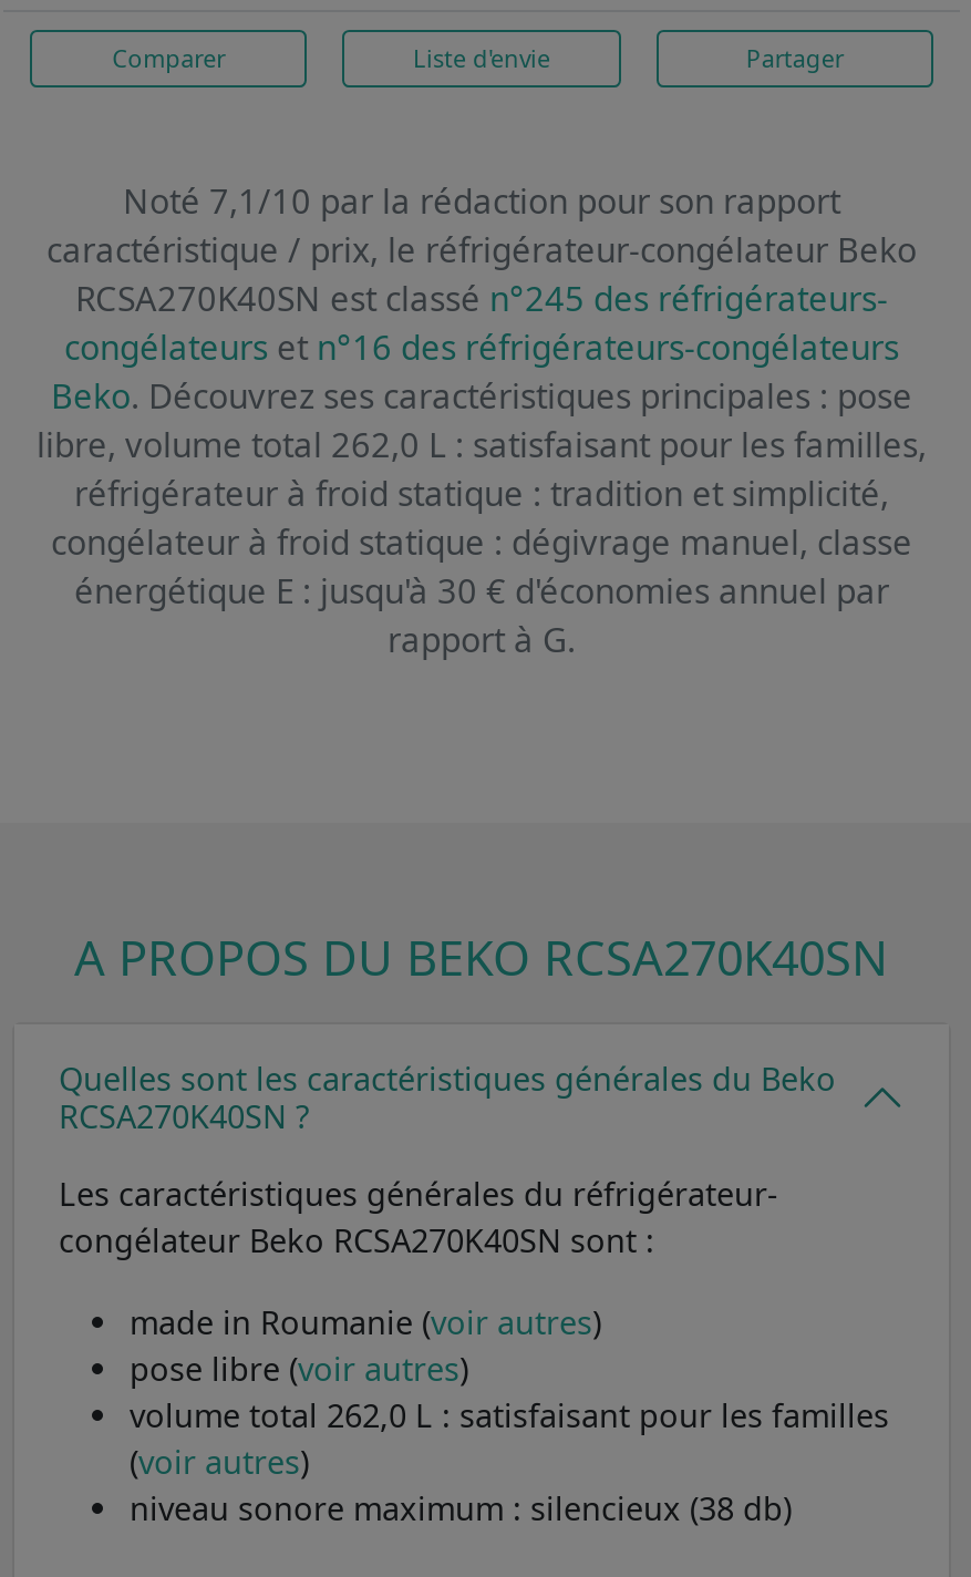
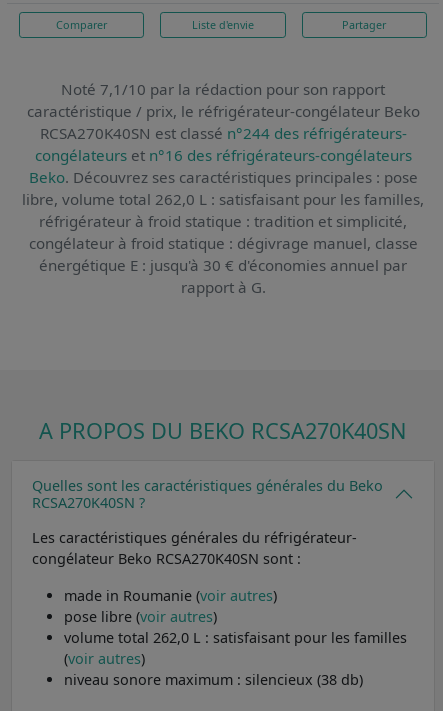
[75,275,888,319] RCSA270K40SN est classé n°245 des réfrigérateurs- -> [39,123,406,143] RCSA270K40SN est classé n°244 des réfrigérateurs-

